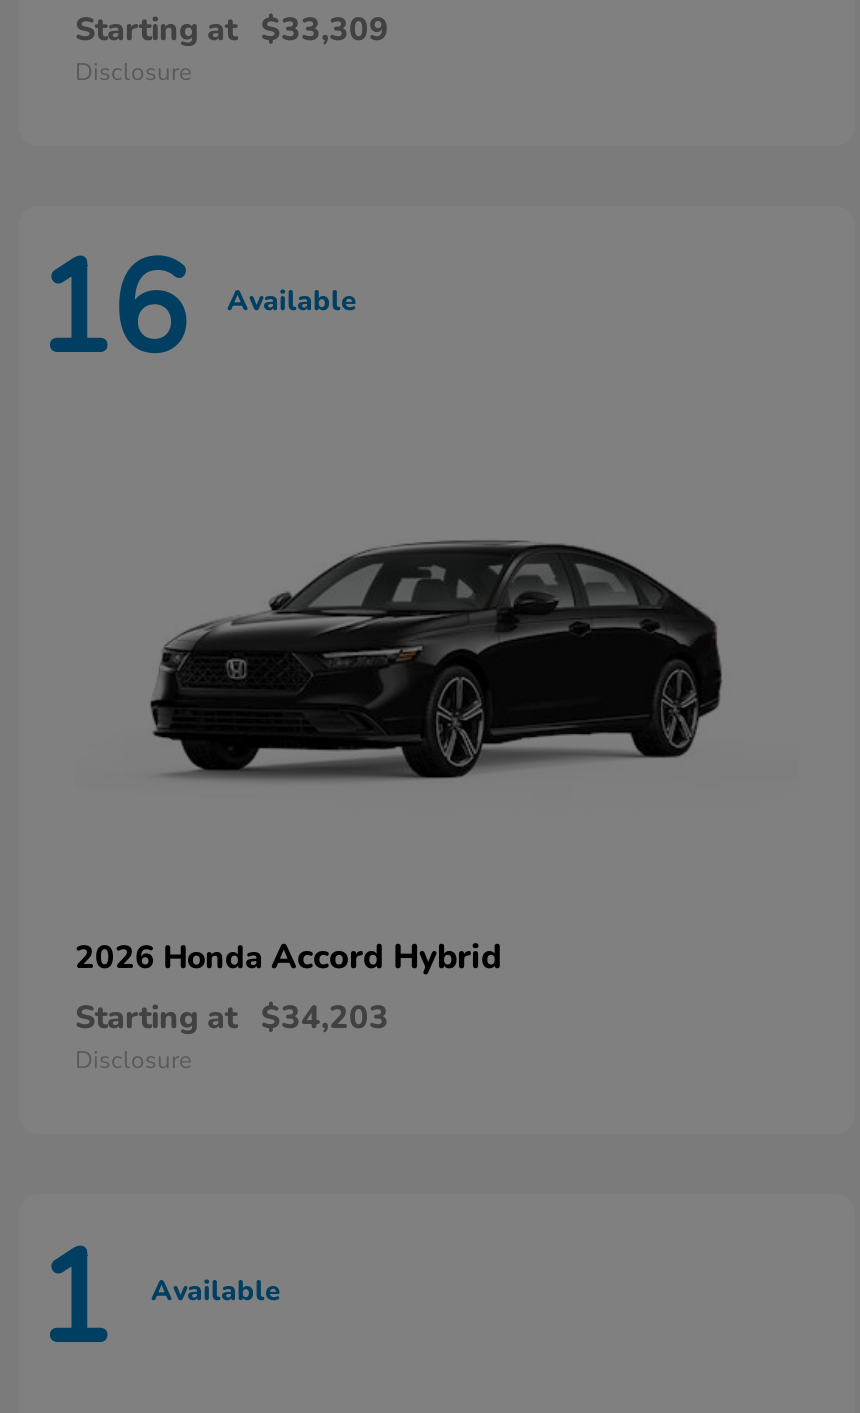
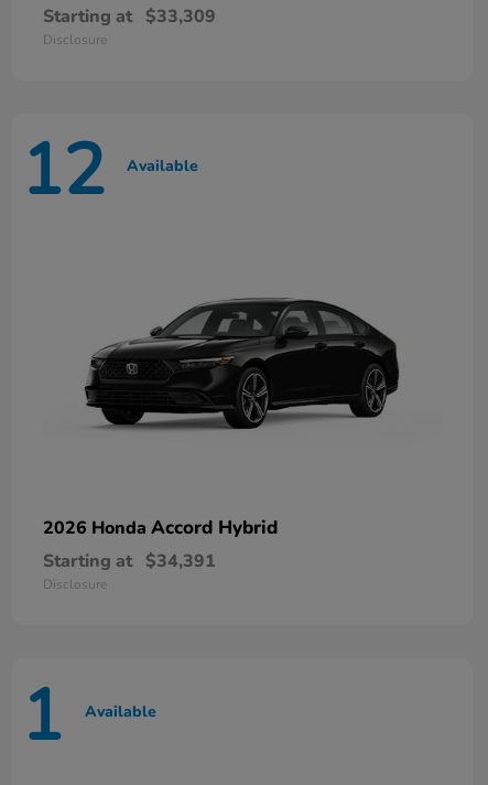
[35,223,357,399] 16 Available -> [21,123,198,220] 12 Available
[75,997,389,1041] Starting at $34,203 -> [43,549,216,574] Starting at $34,391

